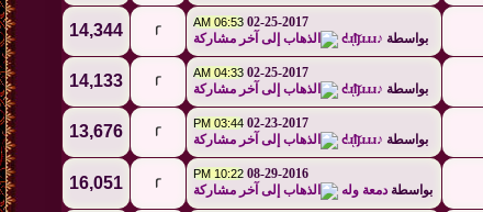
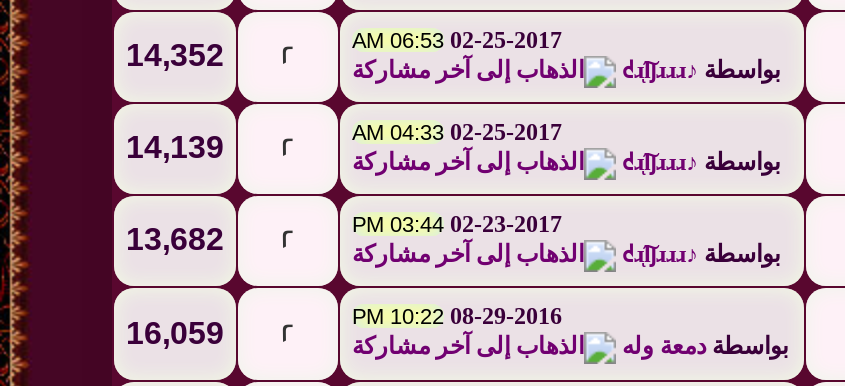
[69,21,123,40] 14,344 -> [126,38,224,72] 14,352
[69,71,123,90] 14,133 -> [126,130,224,164] 14,139
[69,122,123,141] 13,676 -> [126,222,224,256] 13,682
[69,174,123,192] 16,051 -> [126,316,224,350] 16,059

